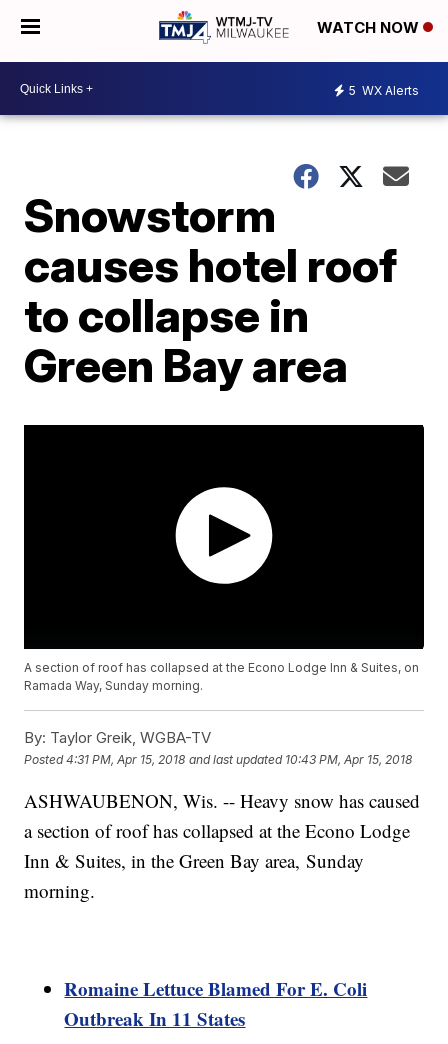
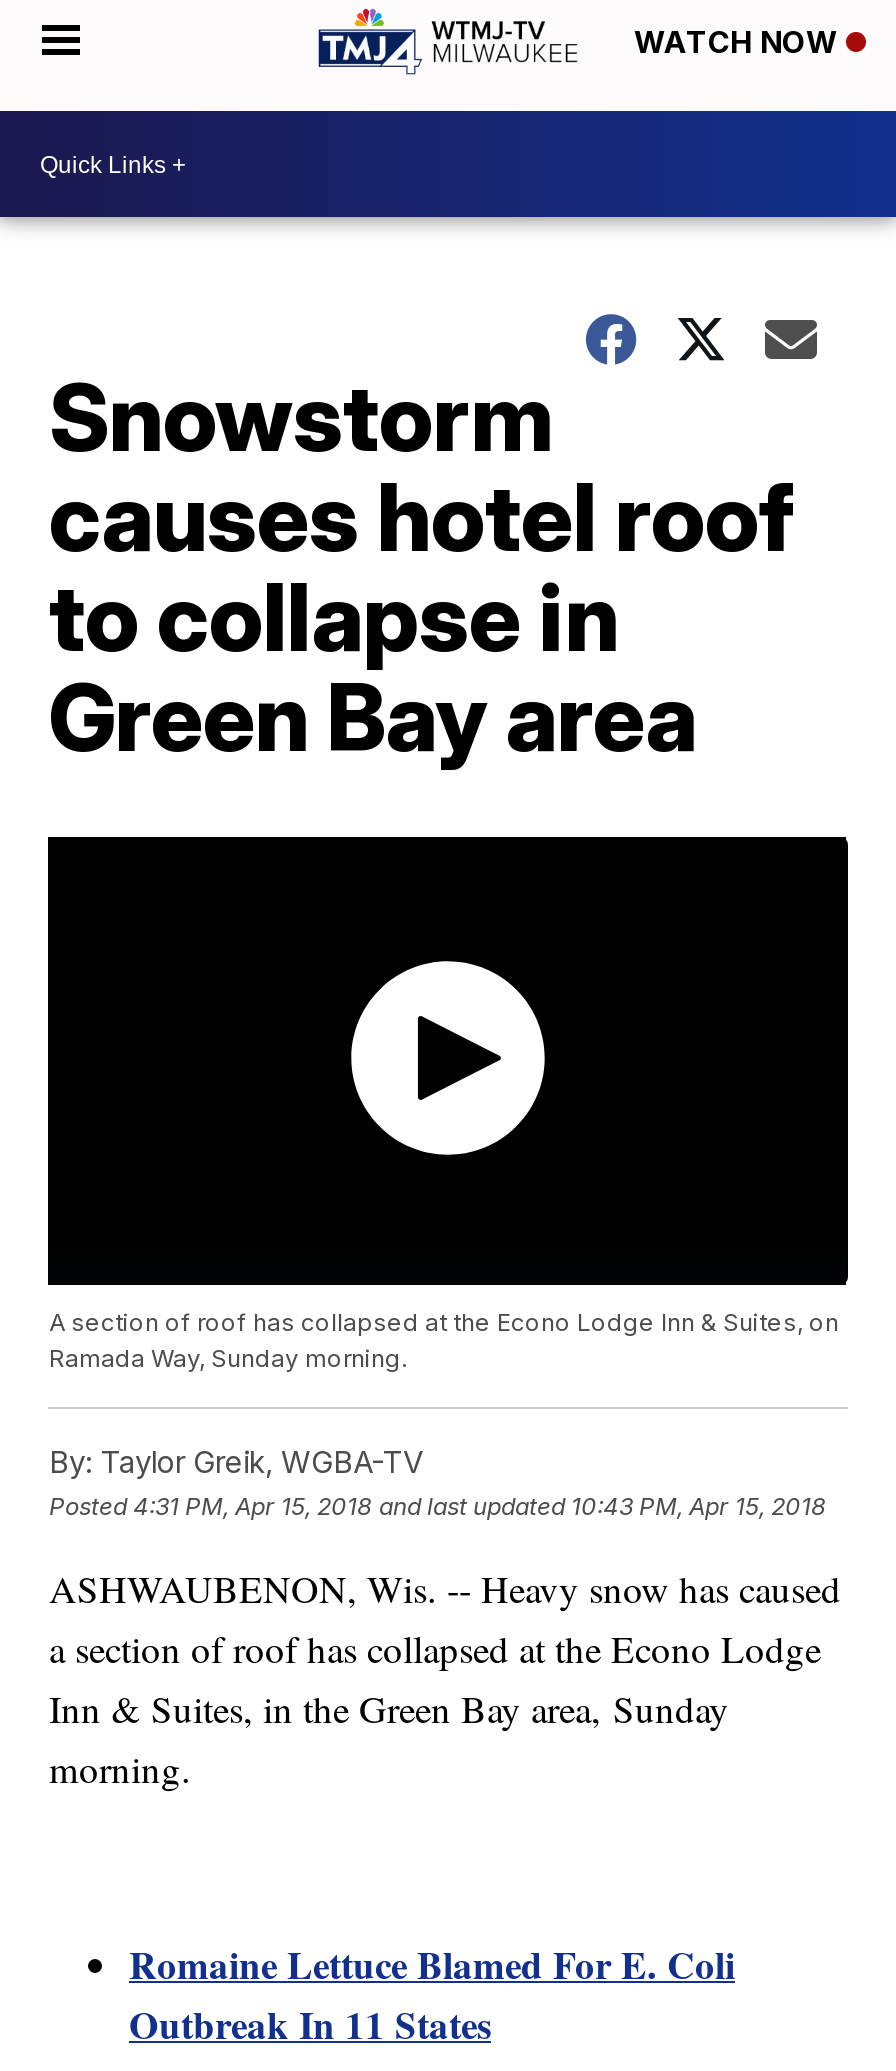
[349,82,419,97] 5 WX Alerts -> none

